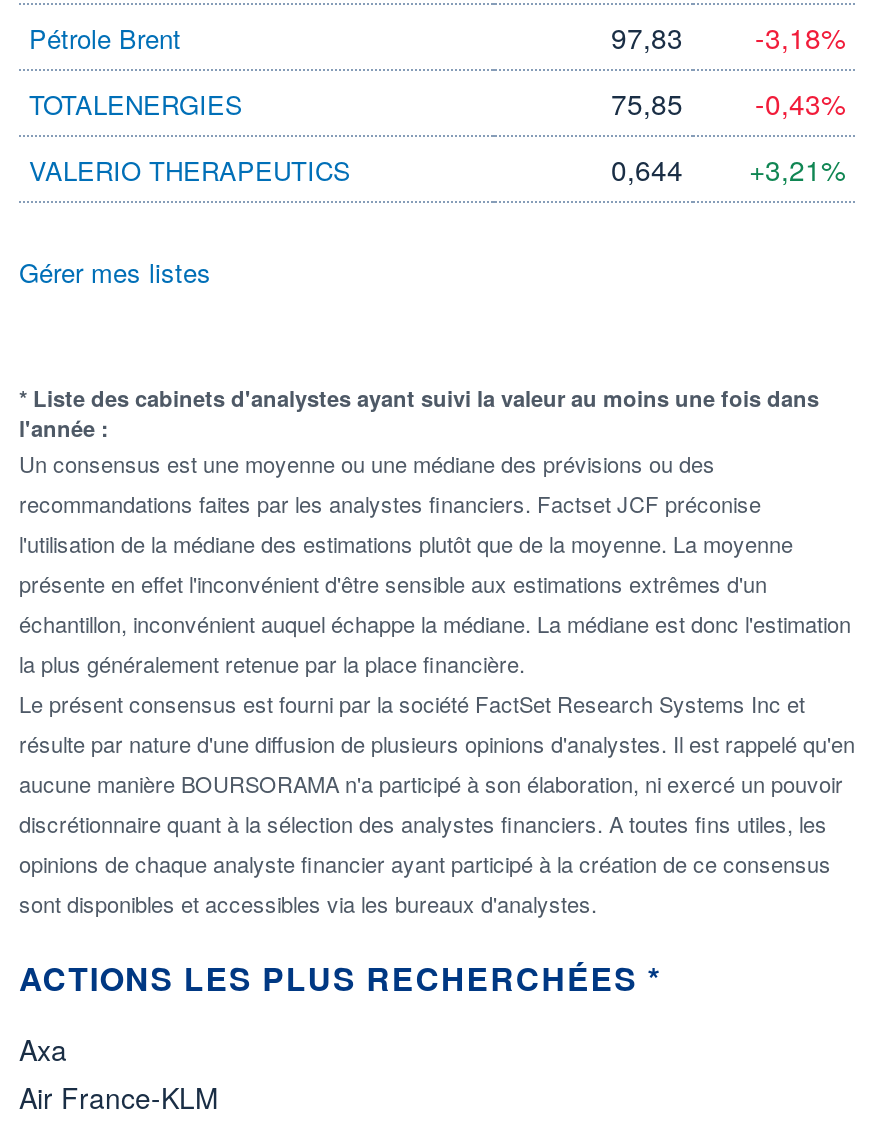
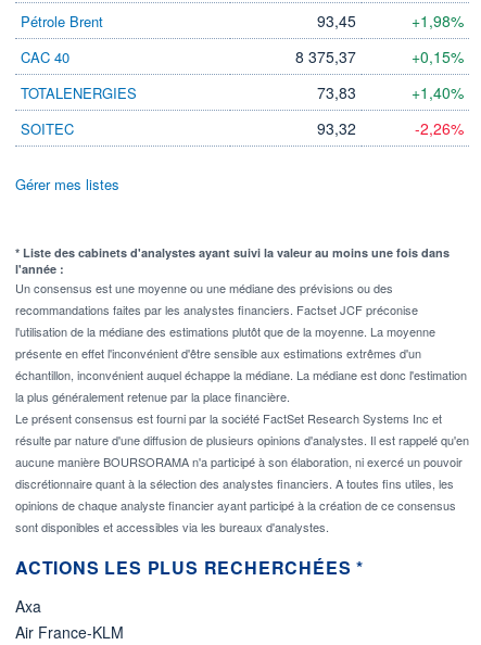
[611,17,845,57] 97,83 | -3,18% -> [21,10,464,67] 93,45 | +1,98% | CAC 40 | 8 375,37 | +0,15%
[611,83,845,123] 75,85 | -0,43% -> [317,81,464,103] 73,83 | +1,40%
[29,149,845,189] VALERIO THERAPEUTICS | 0,644 | +3,21% -> [21,117,464,139] SOITEC | 93,32 | -2,26%

